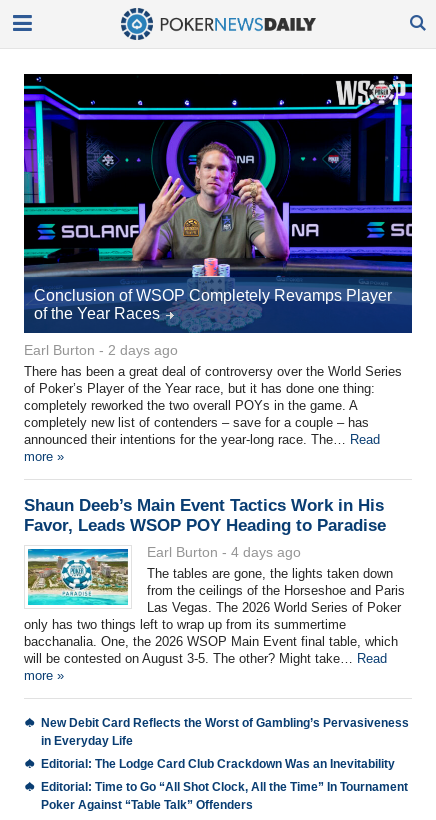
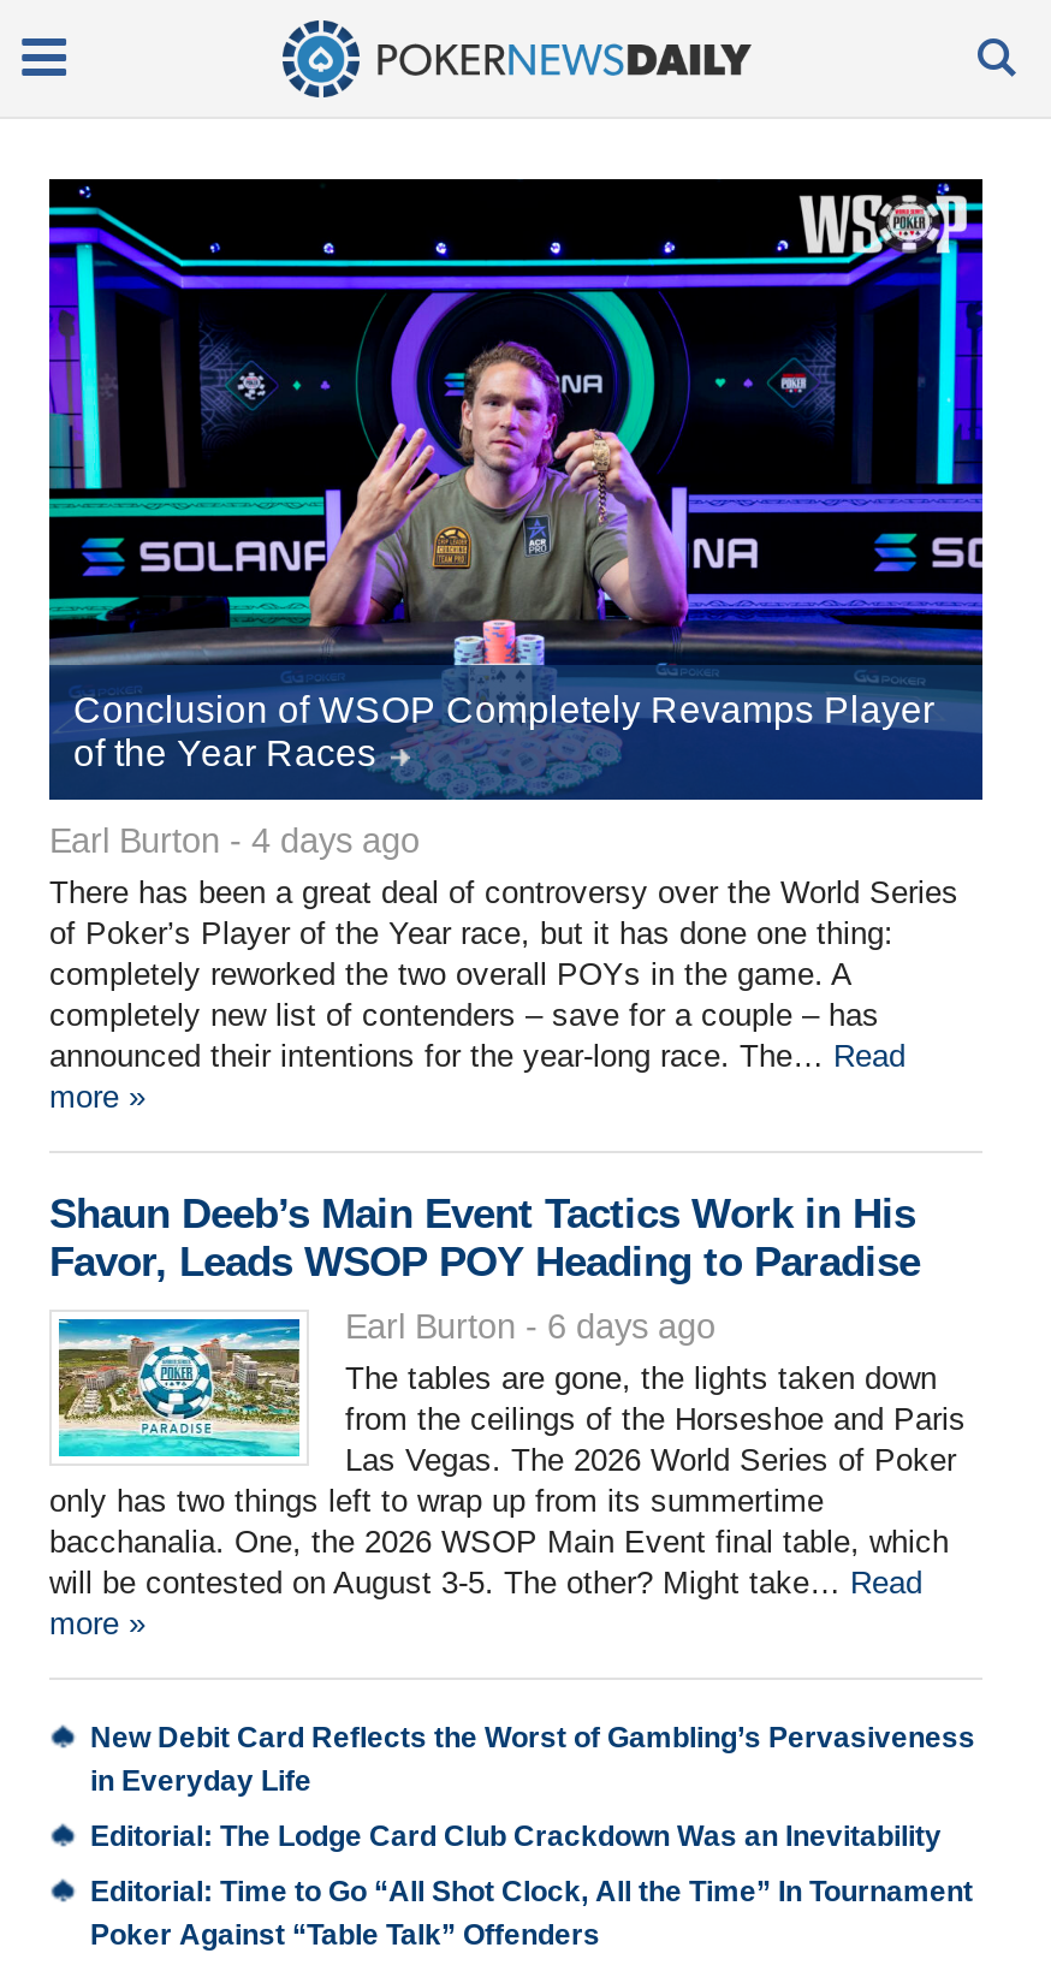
[24,342,178,358] Earl Burton - 2 days ago -> none
none -> [345,1308,715,1347] Earl Burton - 6 days ago
moved [147,544,301,560] -> [49,822,420,861]: Earl Burton - 4 days ago

